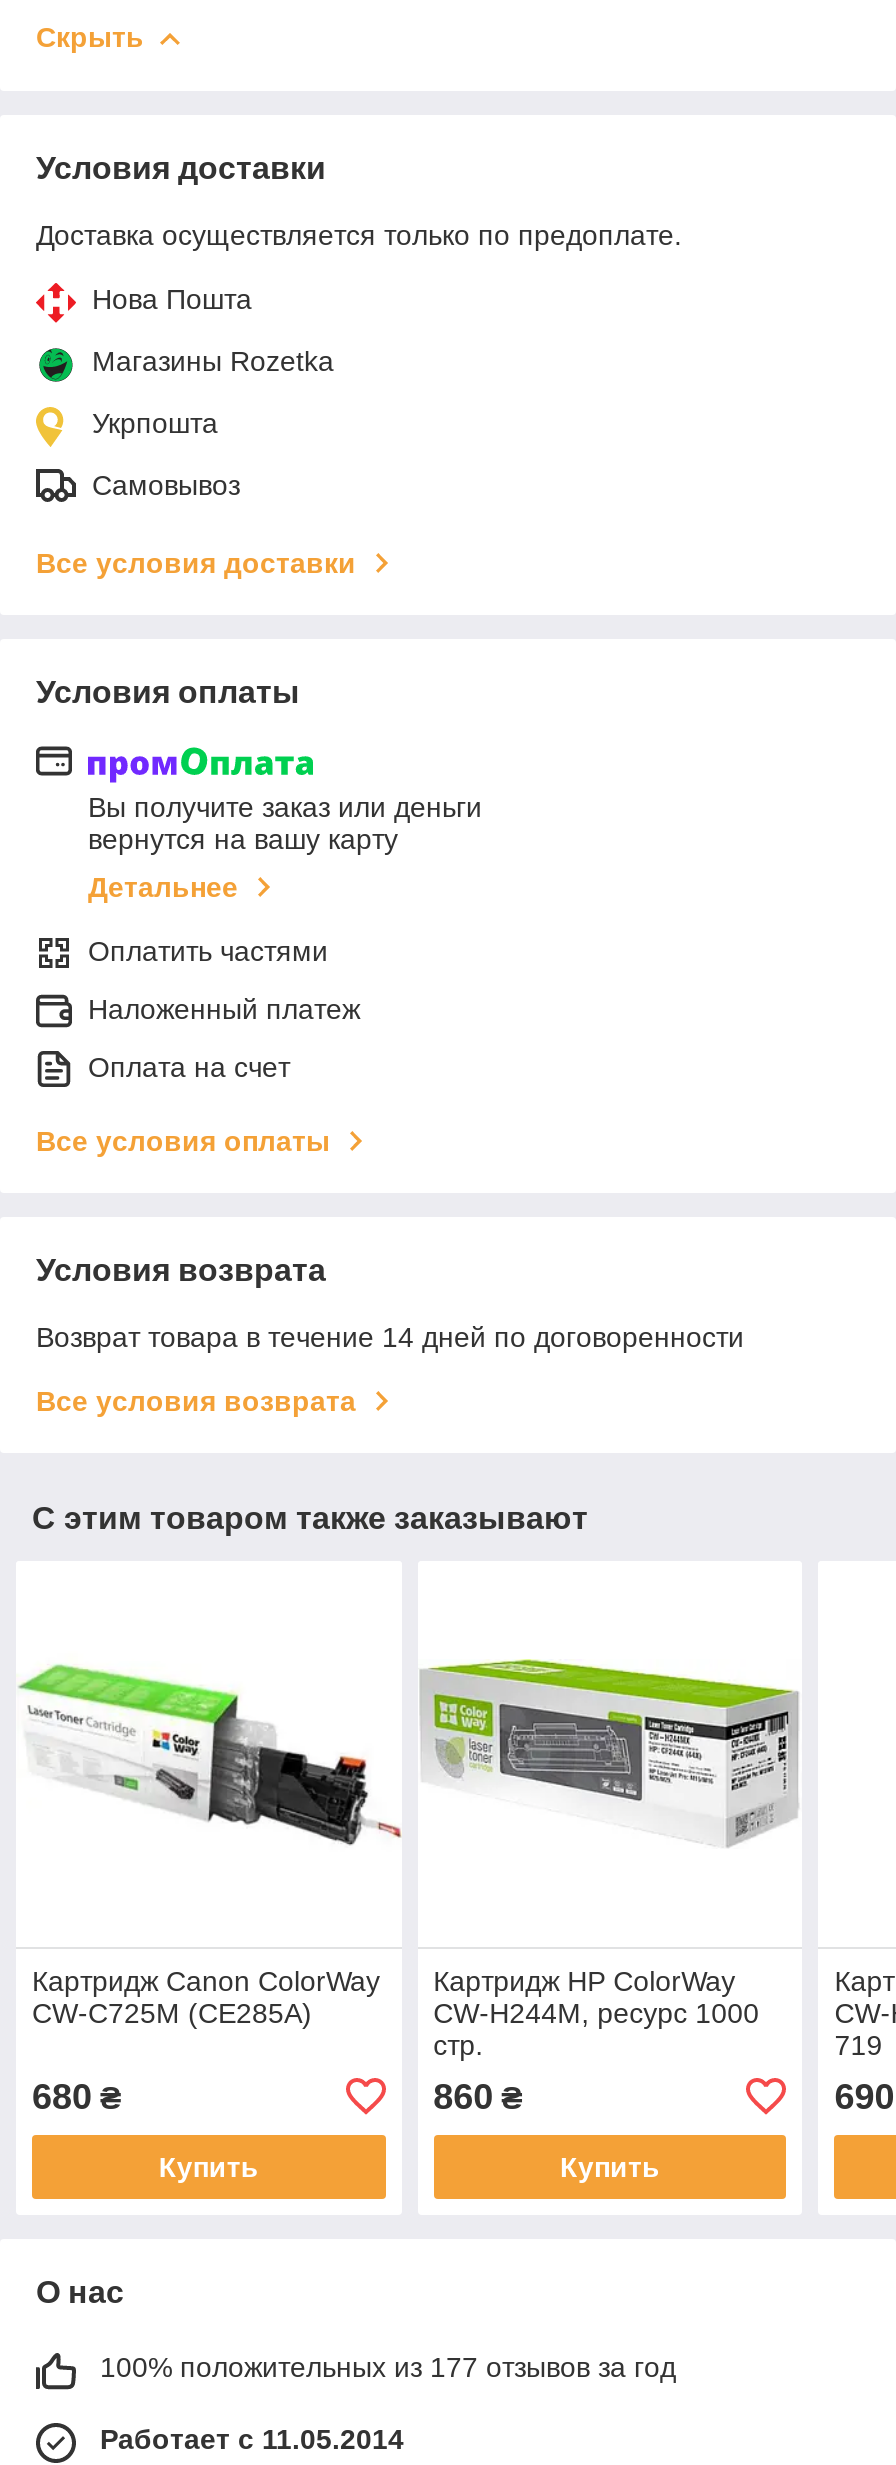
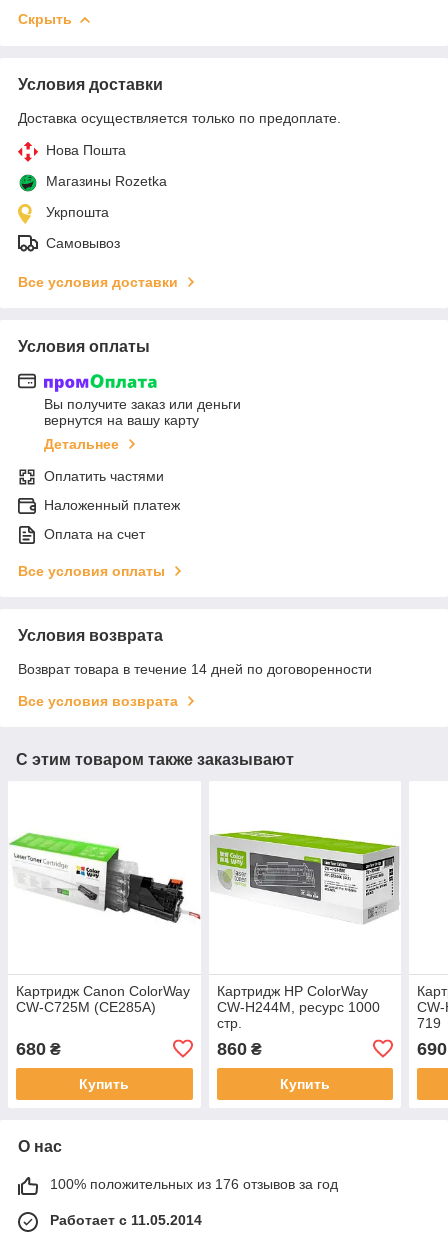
[100,2351,676,2383] 100% положительных из 177 отзывов за год -> [50,1176,338,1192] 100% положительных из 176 отзывов за год

